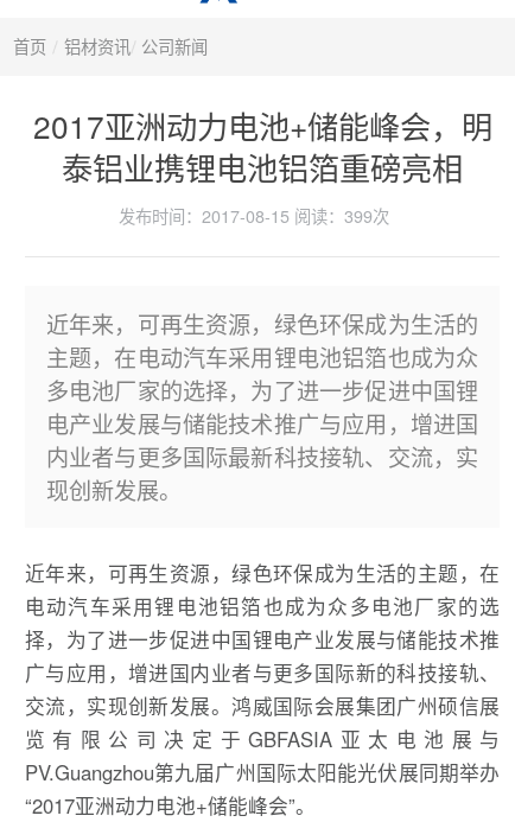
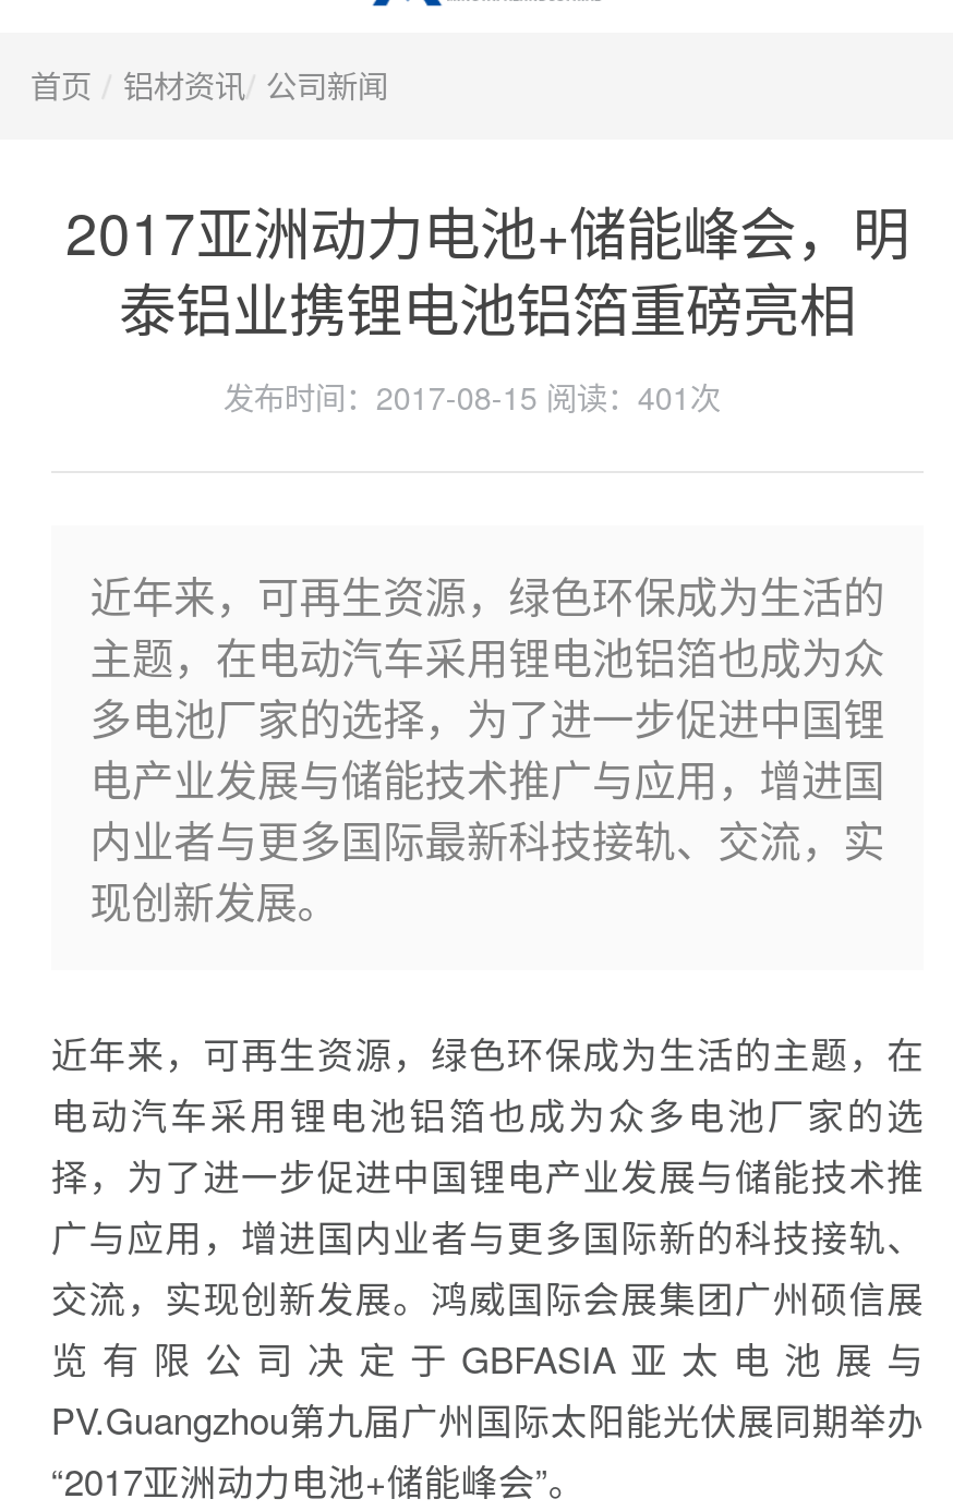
[118,204,389,228] 发布时间：2017-08-15阅读：399次 -> [223,375,720,418] 发布时间：2017-08-15阅读：401次

